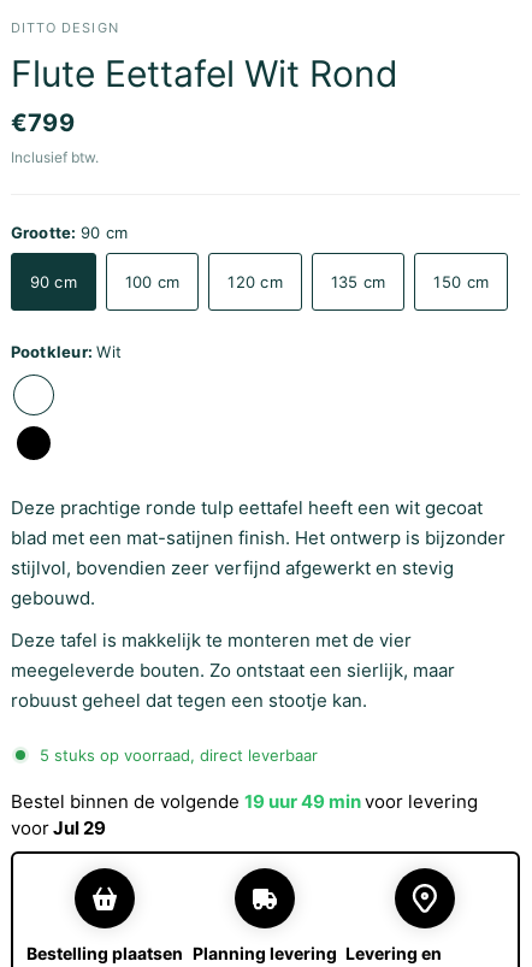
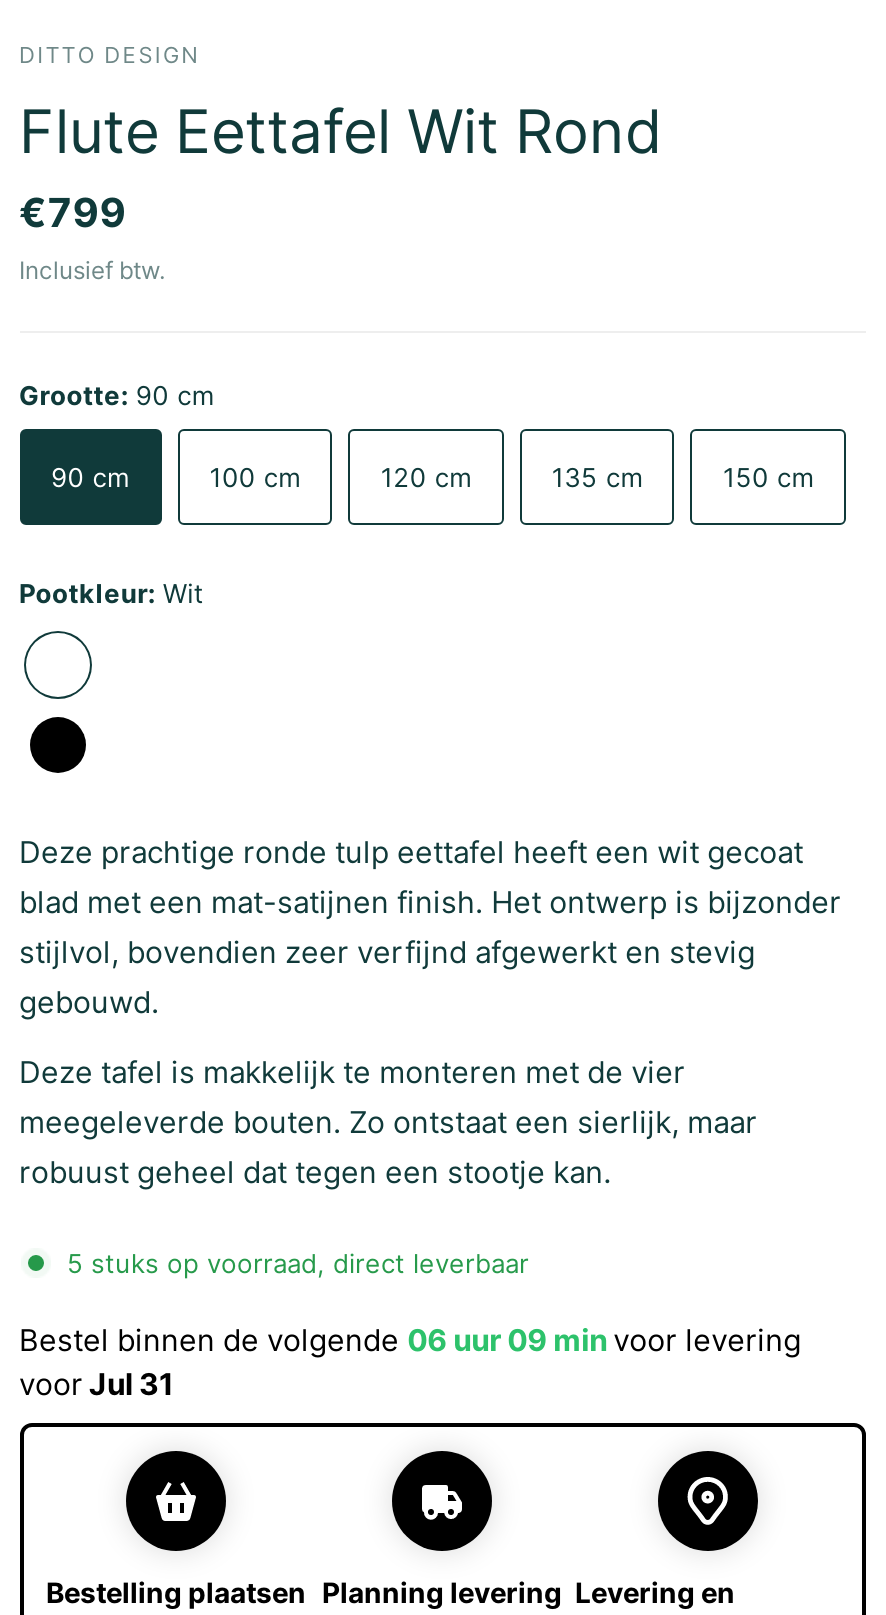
[10,790,477,813] Bestel binnen de volgende 19 uur 49 min voor levering -> [19,1321,801,1359] Bestel binnen de volgende 06 uur 09 min voor levering
[10,816,105,839] voor Jul 29 -> [19,1365,173,1403] voor Jul 31

